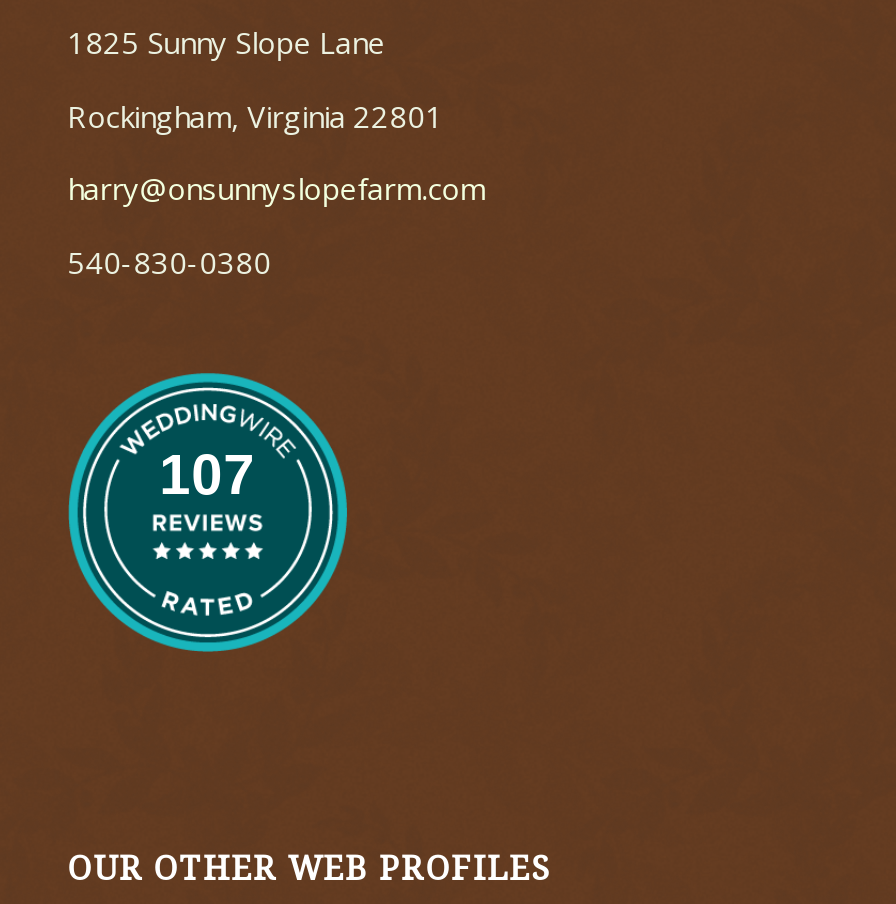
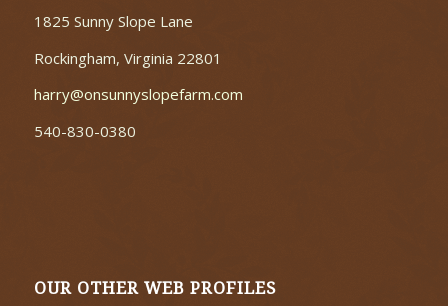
[66,372,350,654] [image] | 107 -> none

